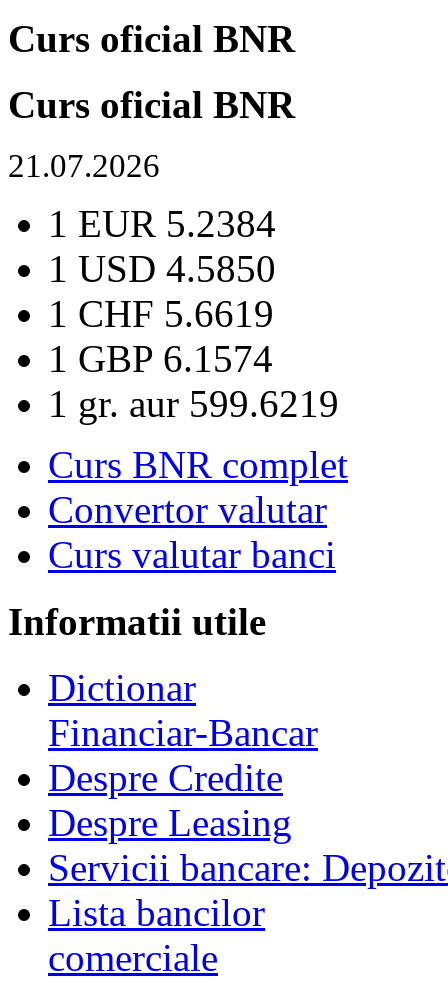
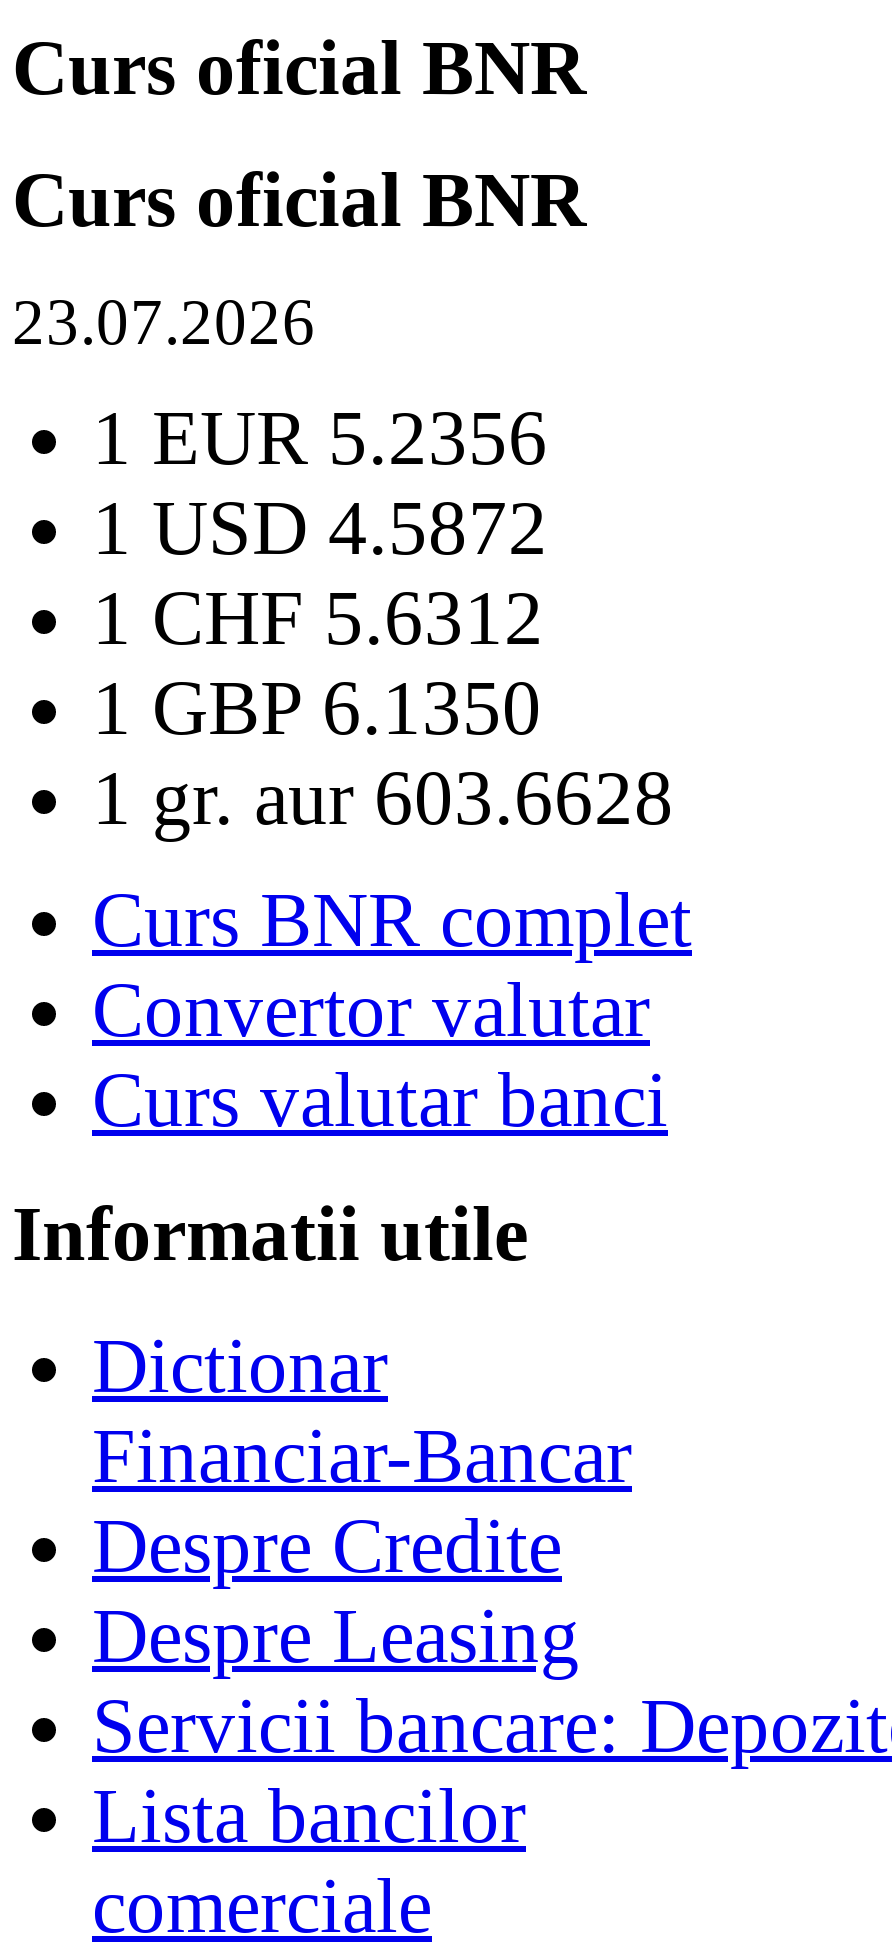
[8,148,160,184] 21.07.2026 -> [12,287,316,359] 23.07.2026
[48,202,276,245] 1 EUR 5.2384 -> [92,395,548,481] 1 EUR 5.2356
[48,247,276,290] 1 USD 4.5850 -> [92,485,548,571] 1 USD 4.5872
[48,292,274,335] 1 CHF 5.6619 -> [92,575,544,661] 1 CHF 5.6312
[48,337,273,380] 1 GBP 6.1574 -> [92,665,542,751] 1 GBP 6.1350
[48,382,339,425] 1 gr. aur 599.6219 -> [92,755,674,841] 1 gr. aur 603.6628

